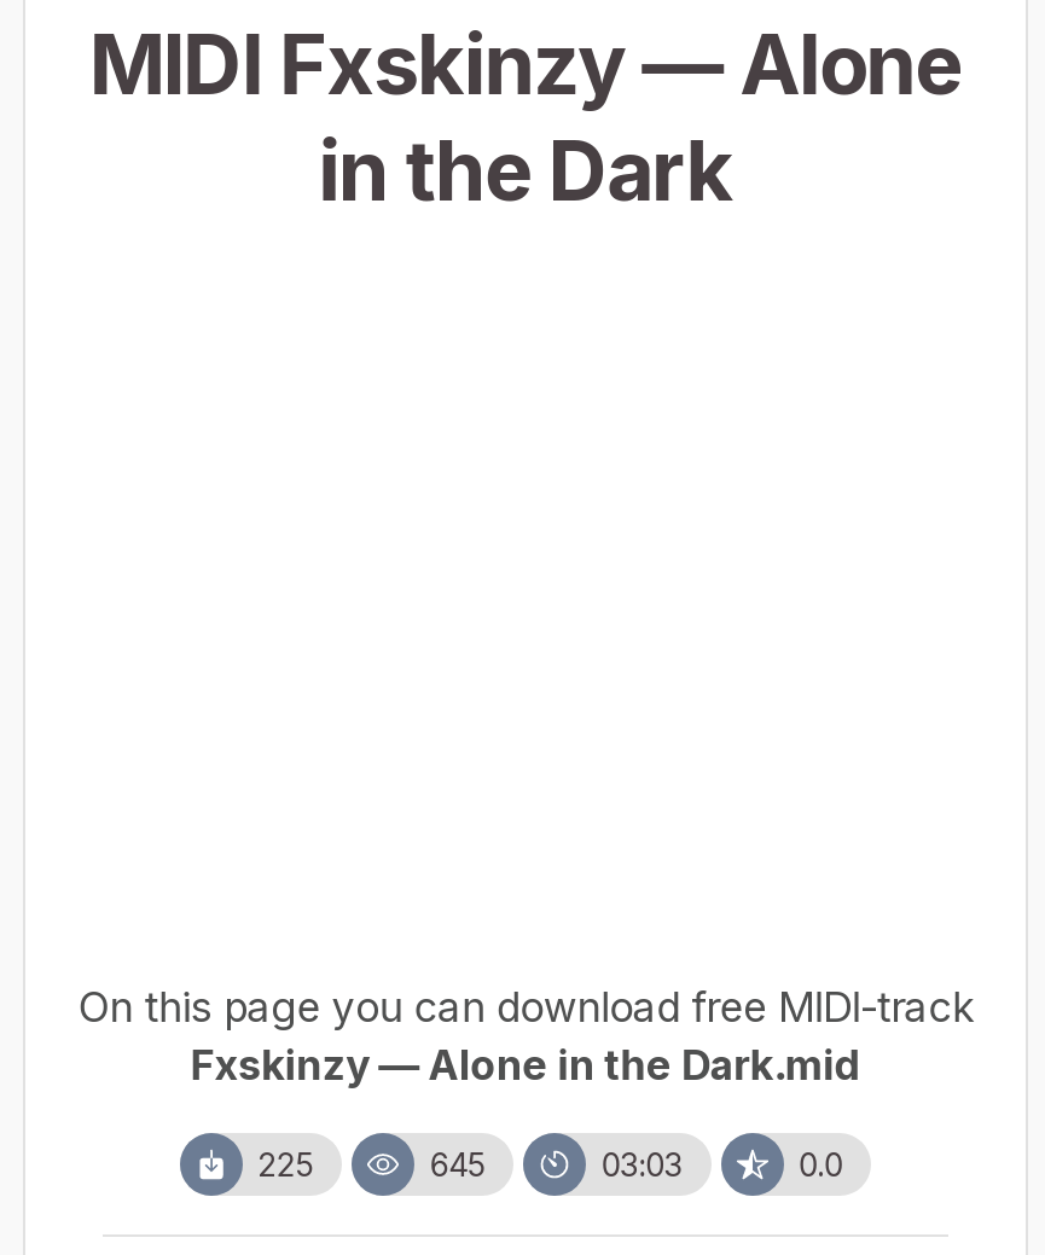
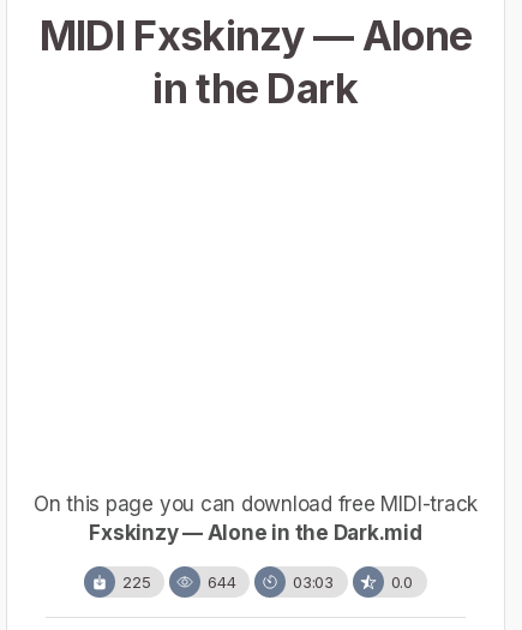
[429,1144,485,1183] 645 -> [208,572,236,591] 644

